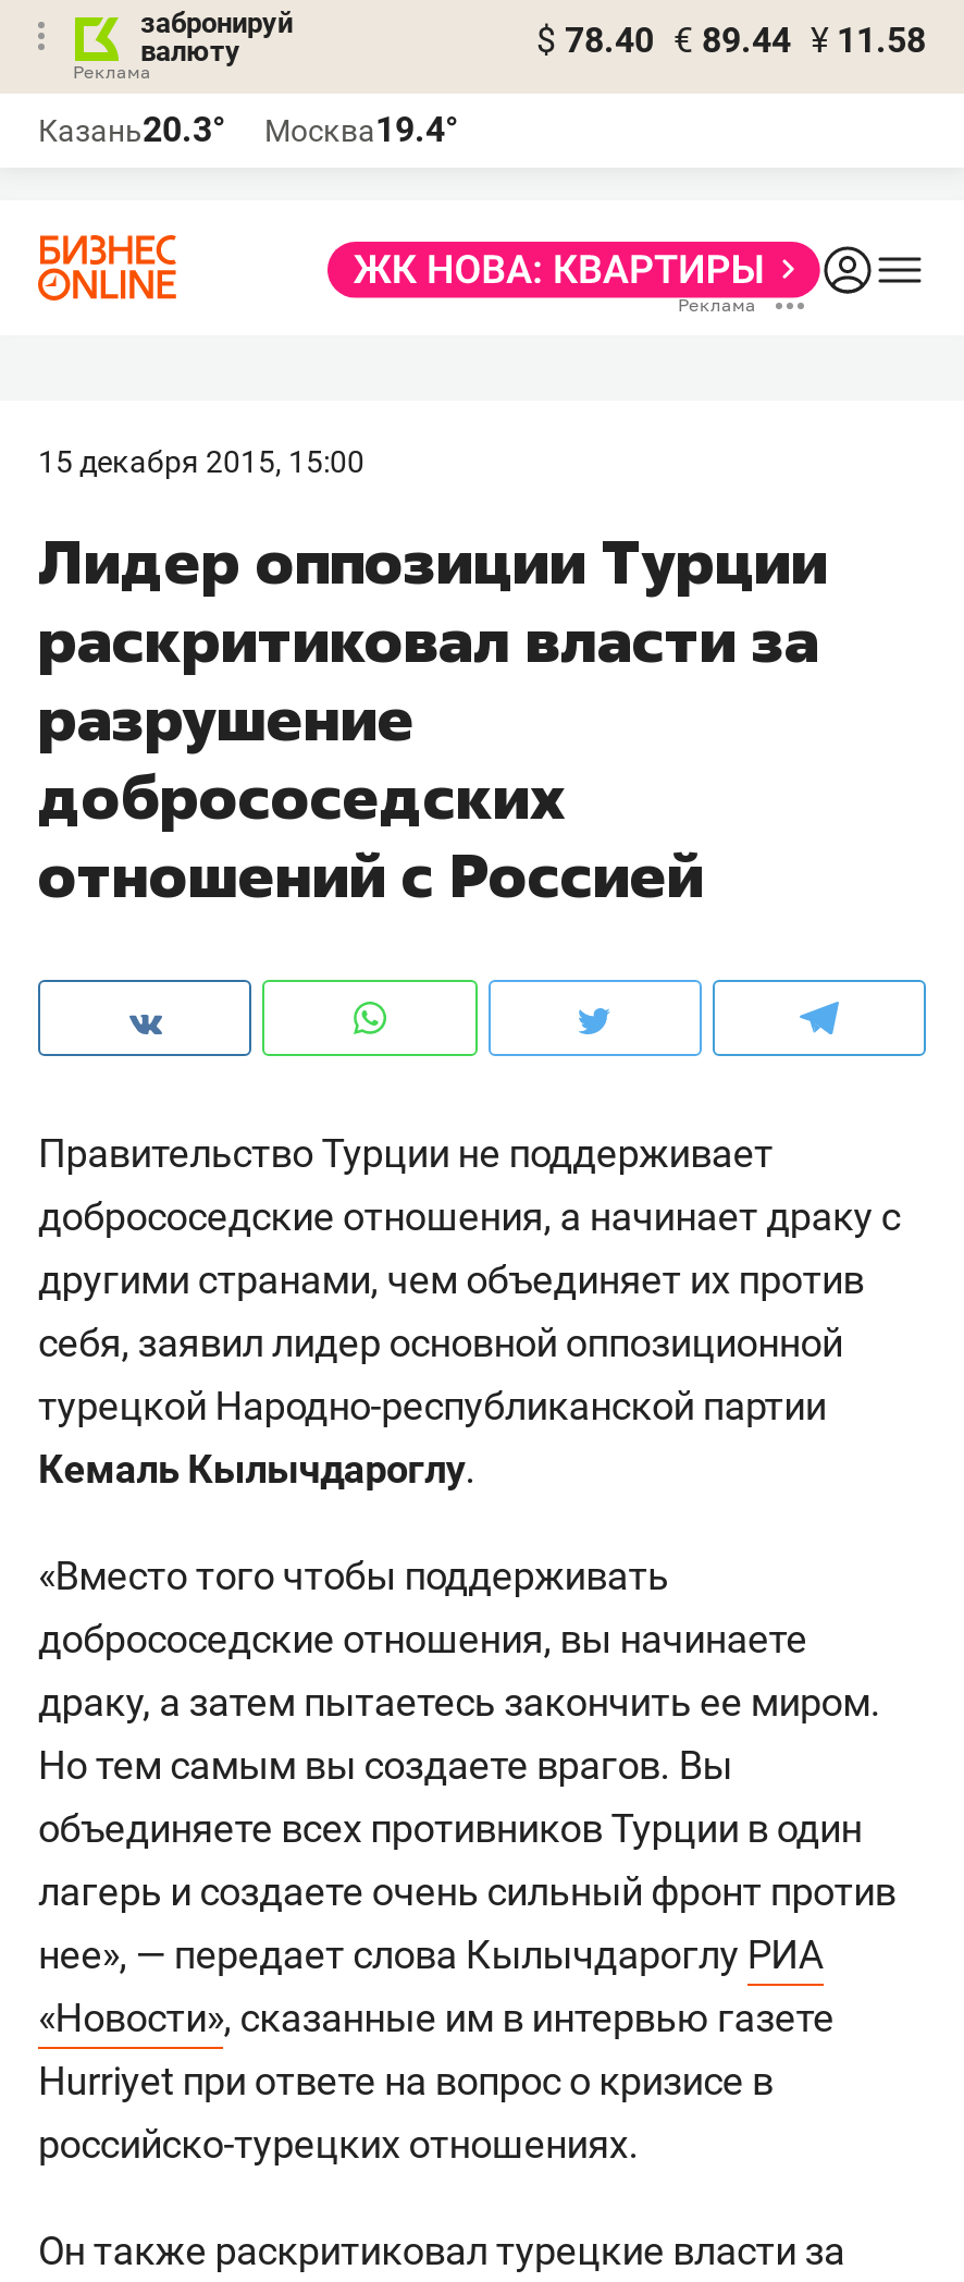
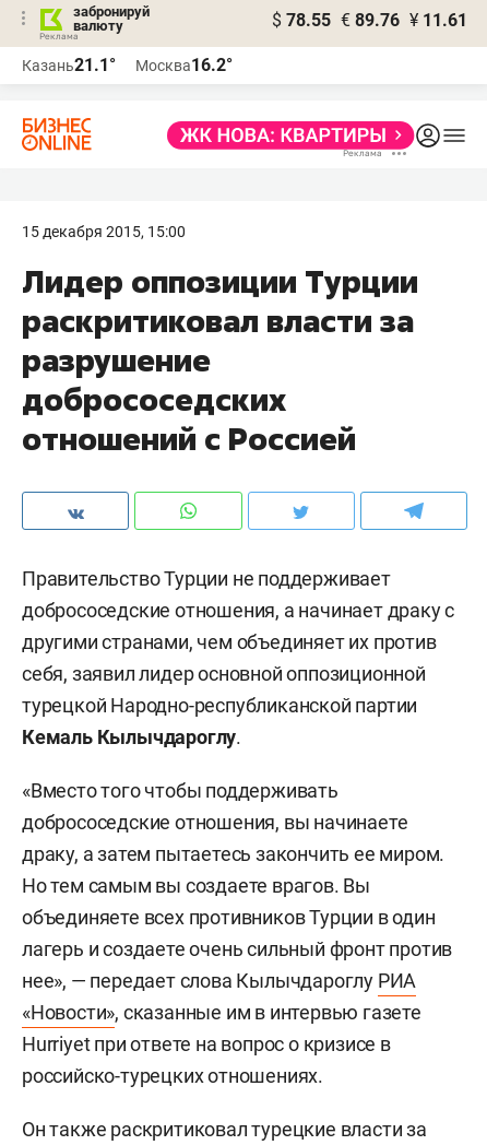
[536,20,926,61] $ 78.40 € 89.44 ¥ 11.58 -> [272,10,467,31] $ 78.55 € 89.76 ¥ 11.61
[38,109,225,150] Казань20.3° -> [22,55,116,75] Казань21.1°
[264,109,458,150] Москва19.4° -> [135,55,233,75] Москва16.2°

